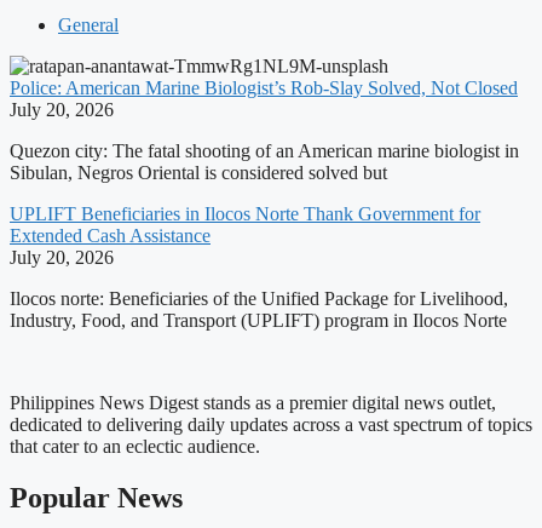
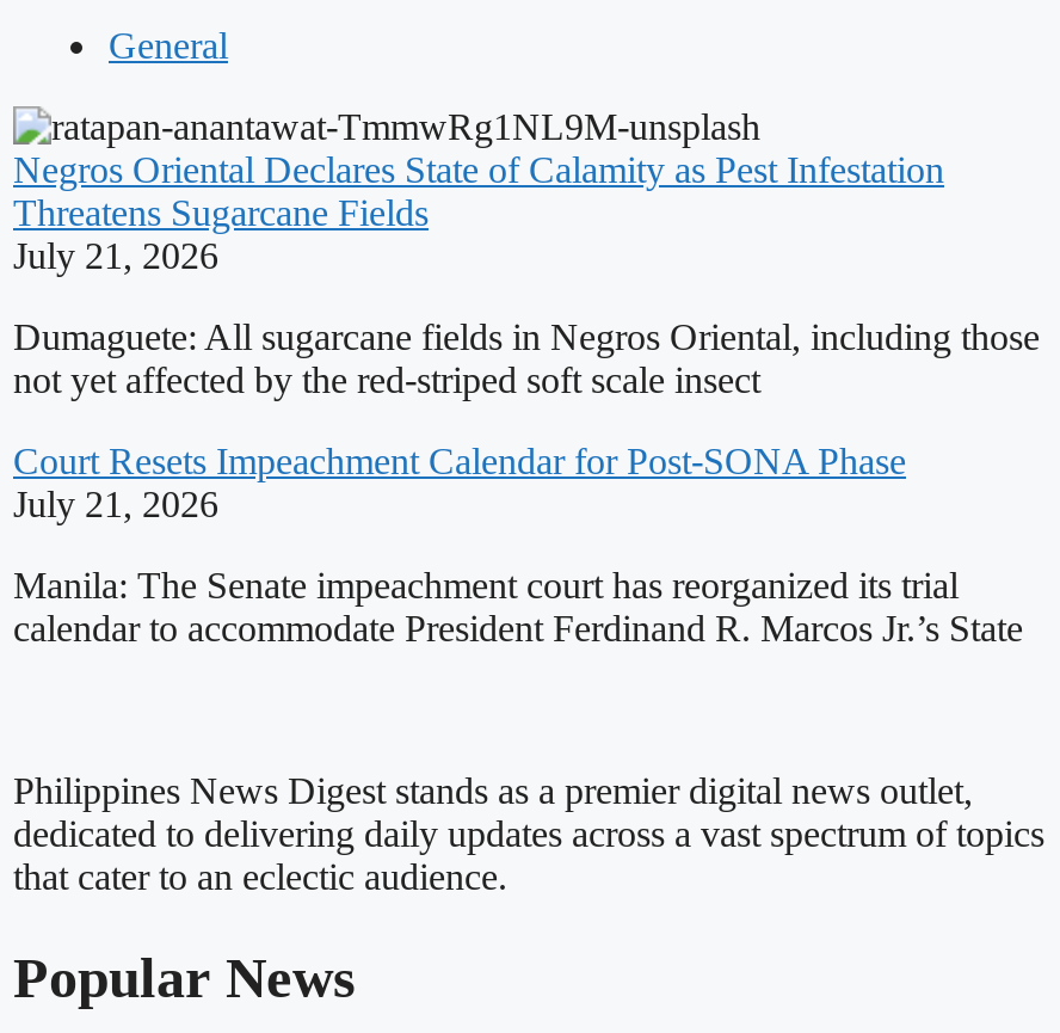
[10,78,518,120] Police: American Marine Biologist’s Rob-Slay Solved, Not Closed | July 20, 2026 -> [13,149,944,276] Negros Oriental Declares State of Calamity as Pest Infestation | Threatens Sugarcane Fields | July 21, 2026
[10,140,519,183] Quezon city: The fatal shooting of an American marine biologist in | Sibulan, Negros Oriental is considered solved but -> [13,316,1040,400] Dumaguete: All sugarcane fields in Negros Oriental, including those | not yet affected by the red-striped soft scale insect
[10,203,480,268] UPLIFT Beneficiaries in Ilocos Norte Thank Government for | Extended Cash Assistance | July 20, 2026 -> [13,441,906,524] Court Resets Impeachment Calendar for Post-SONA Phase | July 21, 2026
[10,288,508,331] Ilocos norte: Beneficiaries of the Unified Package for Livelihood, | Industry, Food, and Transport (UPLIFT) program in Ilocos Norte -> [13,565,1023,648] Manila: The Senate impeachment court has reorganized its trial | calendar to accommodate President Ferdinand R. Marcos Jr.’s State

